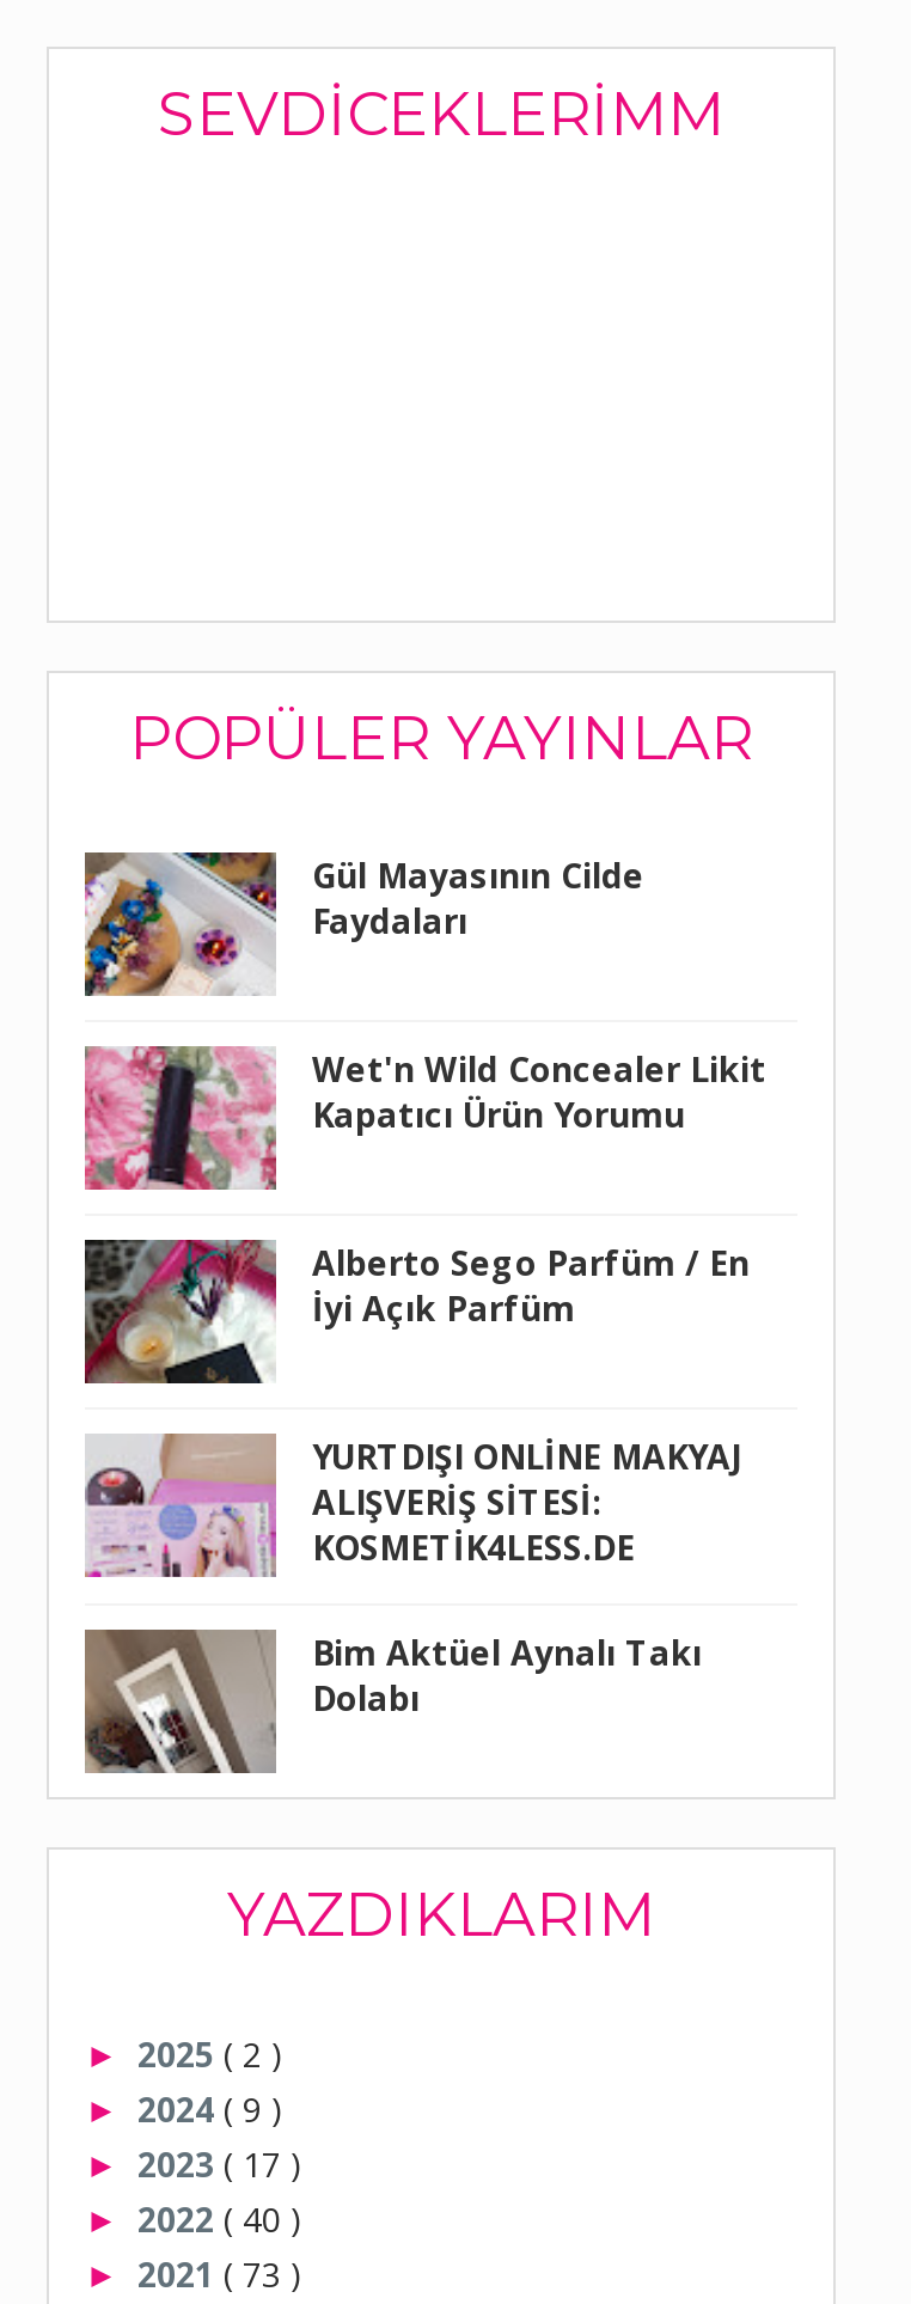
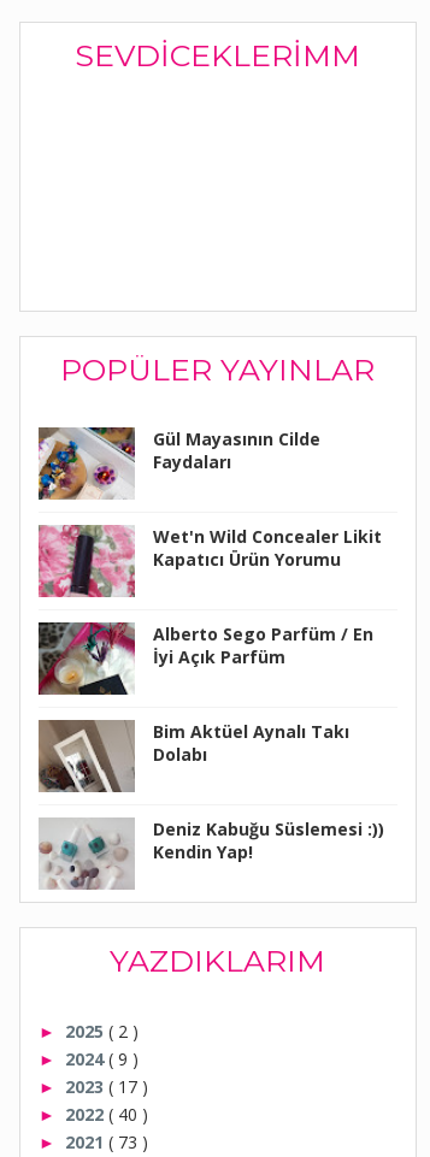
[85,1433,742,1579] [image] | YURTDIŞI ONLİNE MAKYAJ | ALIŞVERİŞ SİTESİ: | KOSMETİK4LESS.DE -> none
moved [80,1629,702,1778] -> [36,720,349,795]: [image] | Bim Aktüel Aynalı Takı | Dolabı
none -> [39,817,384,890] [image] | Deniz Kabuğu Süslemesi :)) | Kendin Yap!

